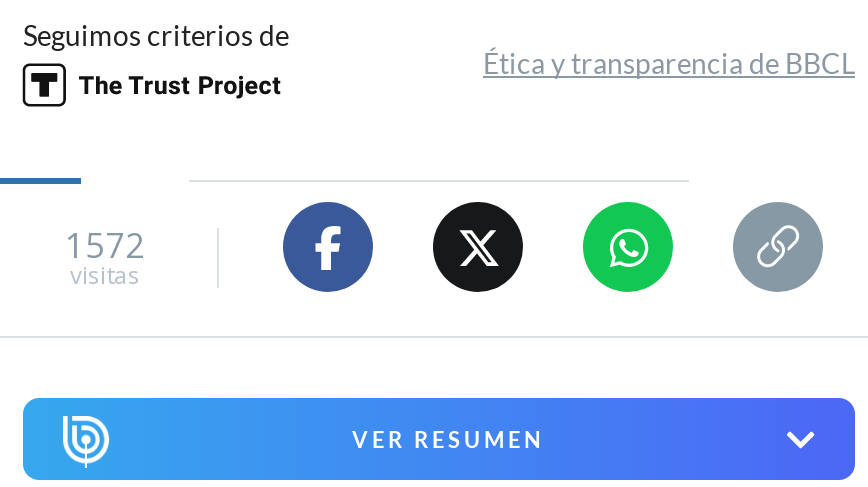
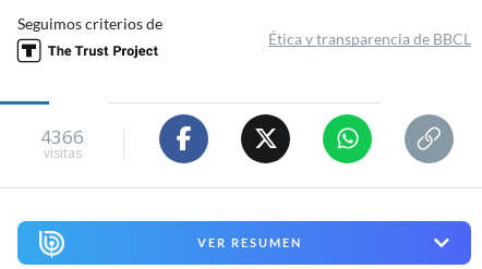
[65,222,145,268] 1572 -> [40,124,84,149] 4366

